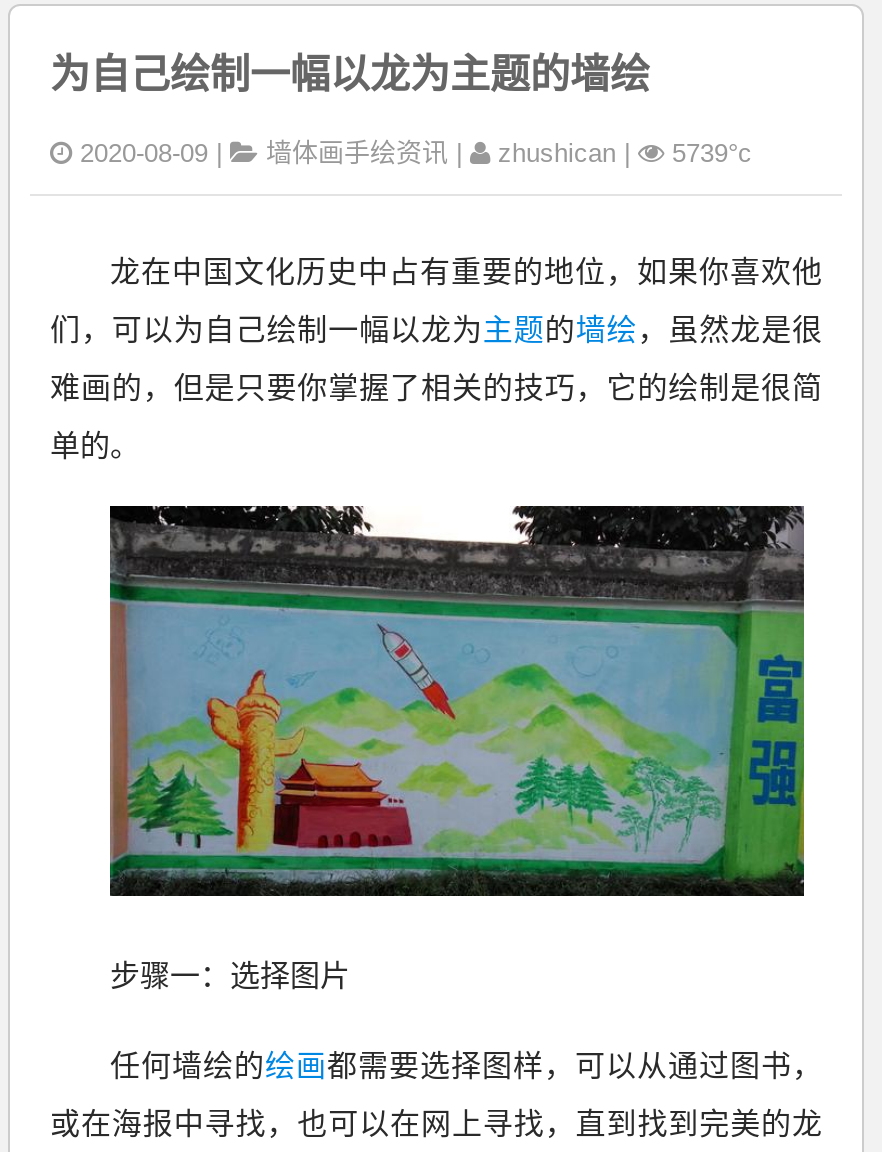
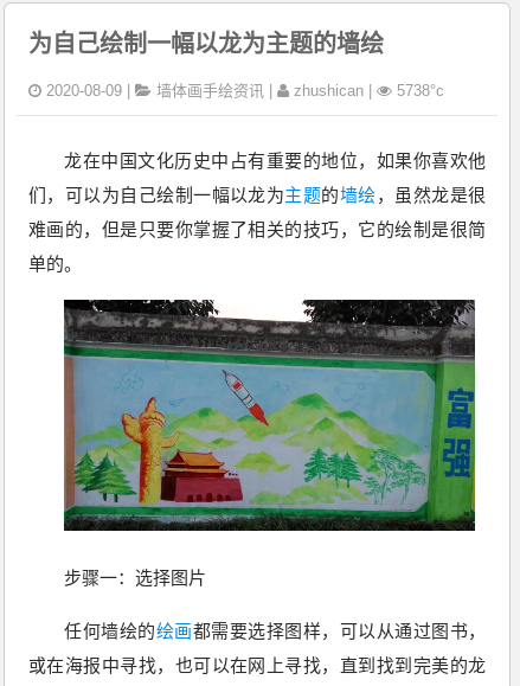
[664,138,752,168] 5739°c -> [392,82,444,100] 5738°c

